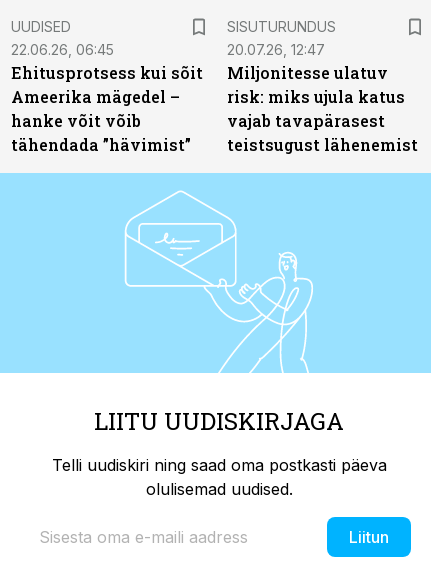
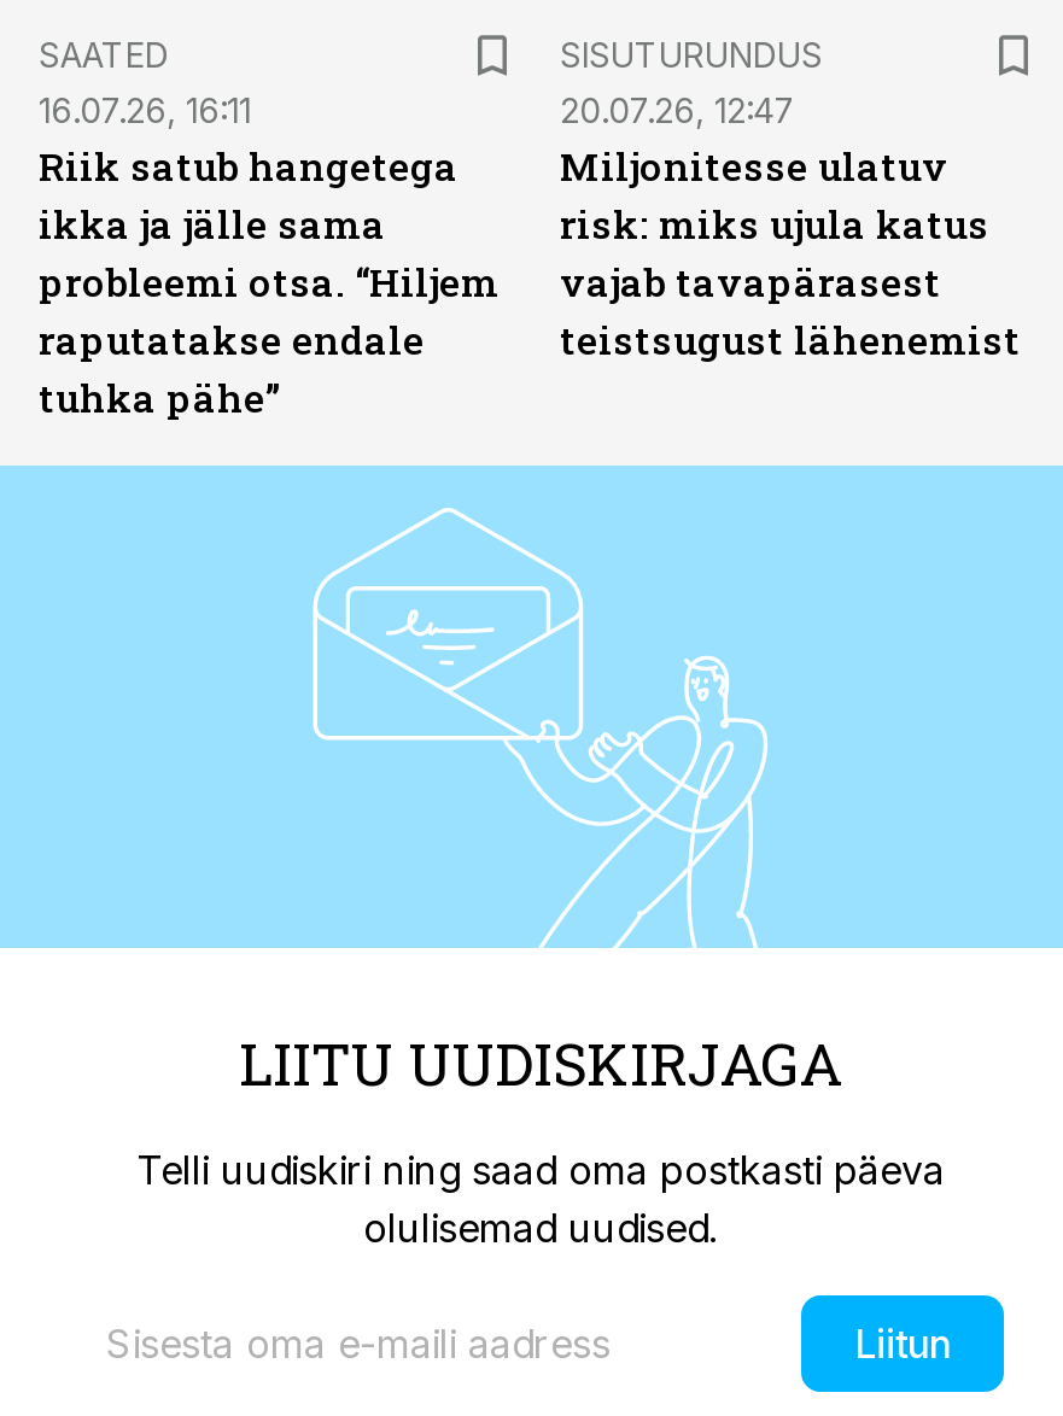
[11,18,203,155] UUDISED | 22.06.26, 06:45 | Ehitusprotsess kui sõit | Ameerika mägedel – | hanke võit võib | tähendada ”hävimist” -> [39,34,500,422] SAATED | 16.07.26, 16:11 | Riik satub hangetega | ikka ja jälle sama | probleemi otsa. “Hiljem | raputatakse endale | tuhka pähe”

